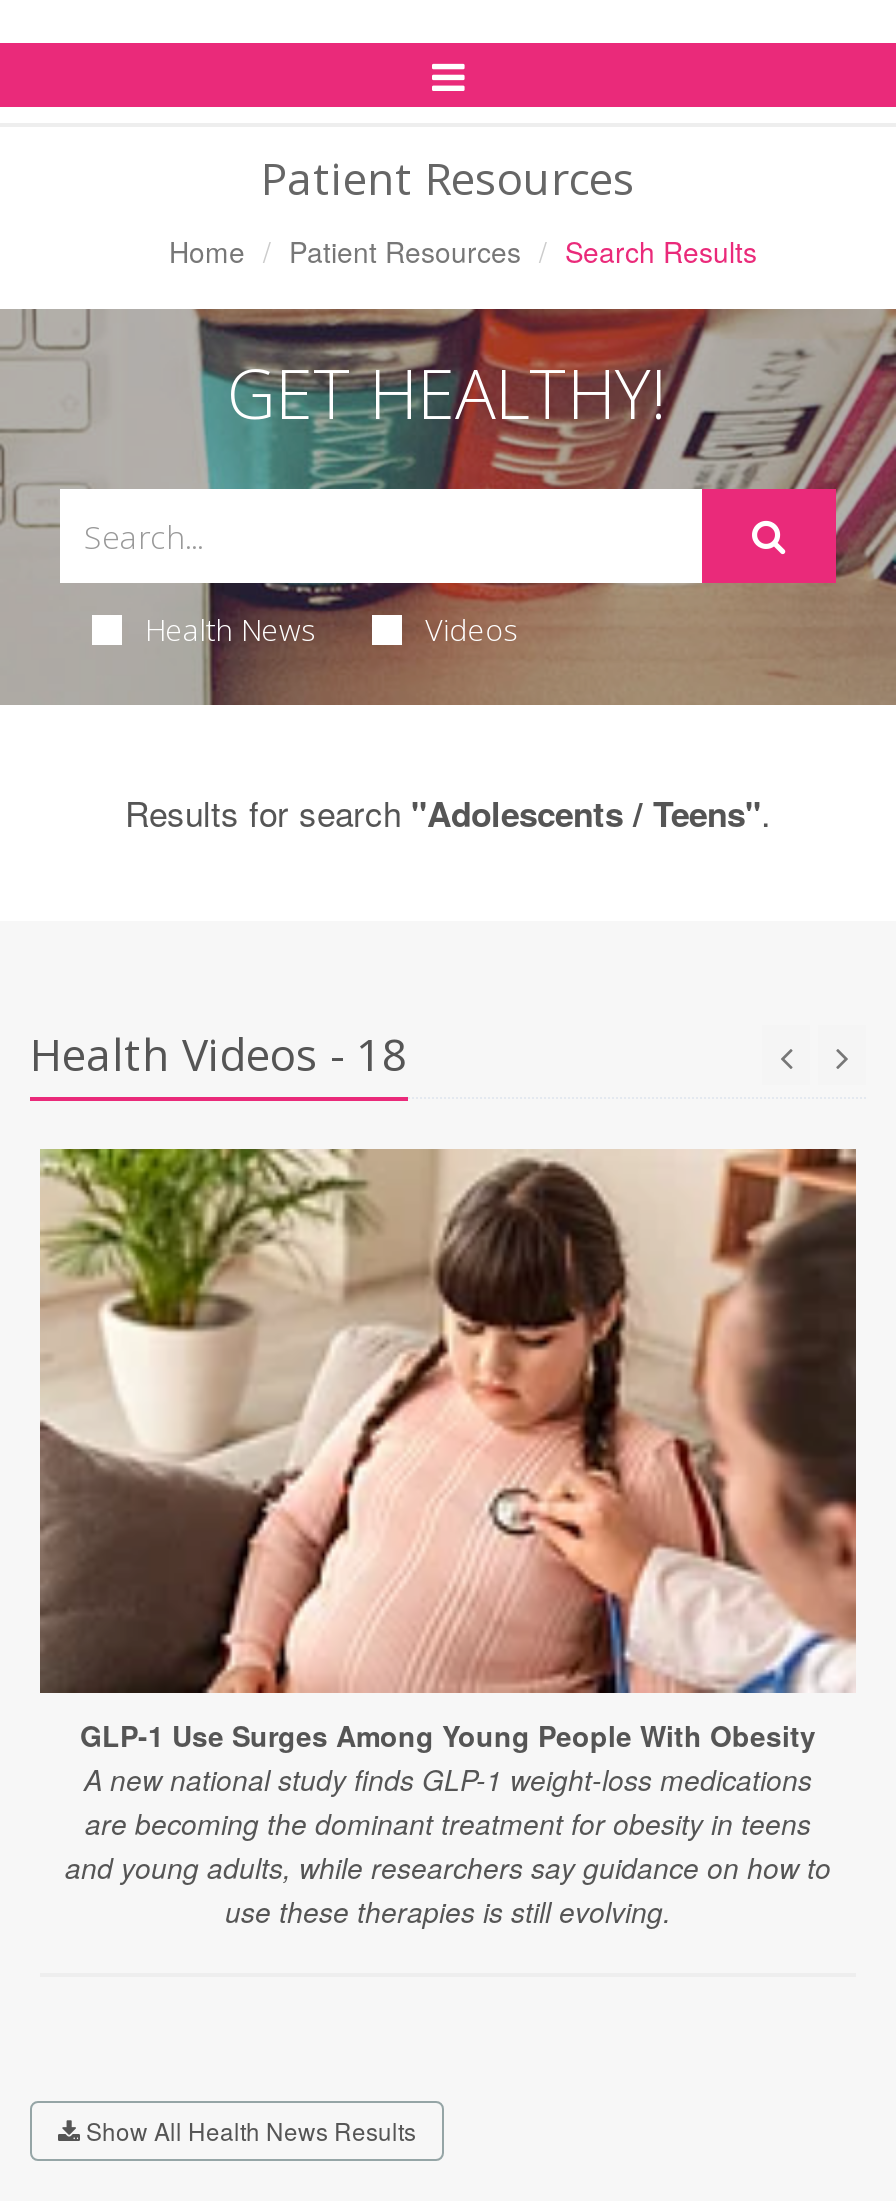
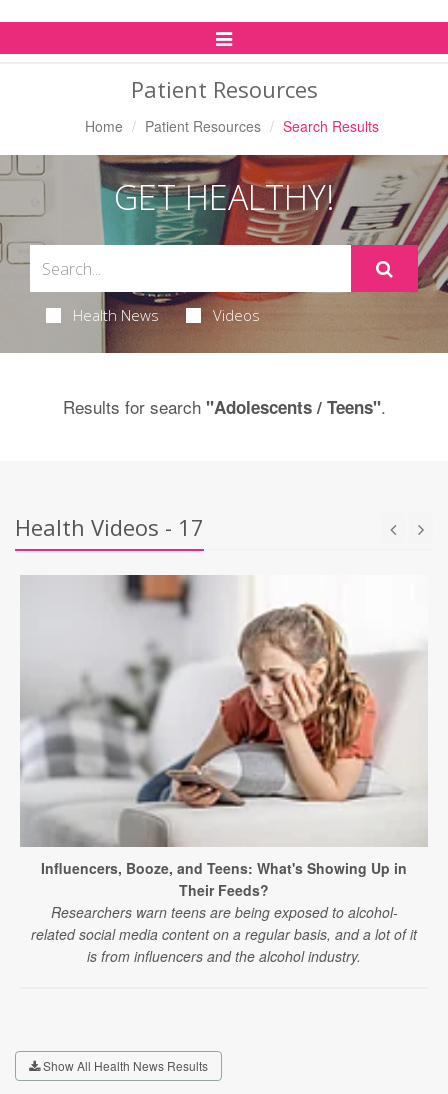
[30,1023,408,1083] Health Videos - 18 -> [15,512,204,542] Health Videos - 17
[38,1147,858,1931] [image] | GLP-1 Use Surges Among Young People With Obesity | A new national study finds GLP-1 weight-loss medications | are becoming the dominant treatment for obesity in teens | and young adults, while researchers say guidance on how to | use these therapies is still evolving. -> [20,574,428,966] [image] | Influencers, Booze, and Teens: What's Showing Up in | Their Feeds? | Researchers warn teens are being exposed to alcohol- | related social media content on a regular basis, and a lot of it | is from influencers and the alcohol industry.

